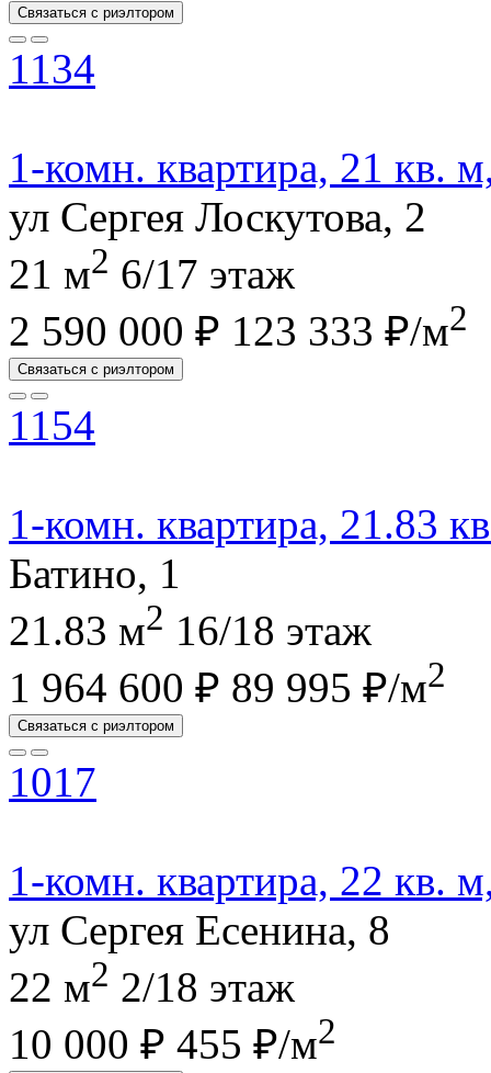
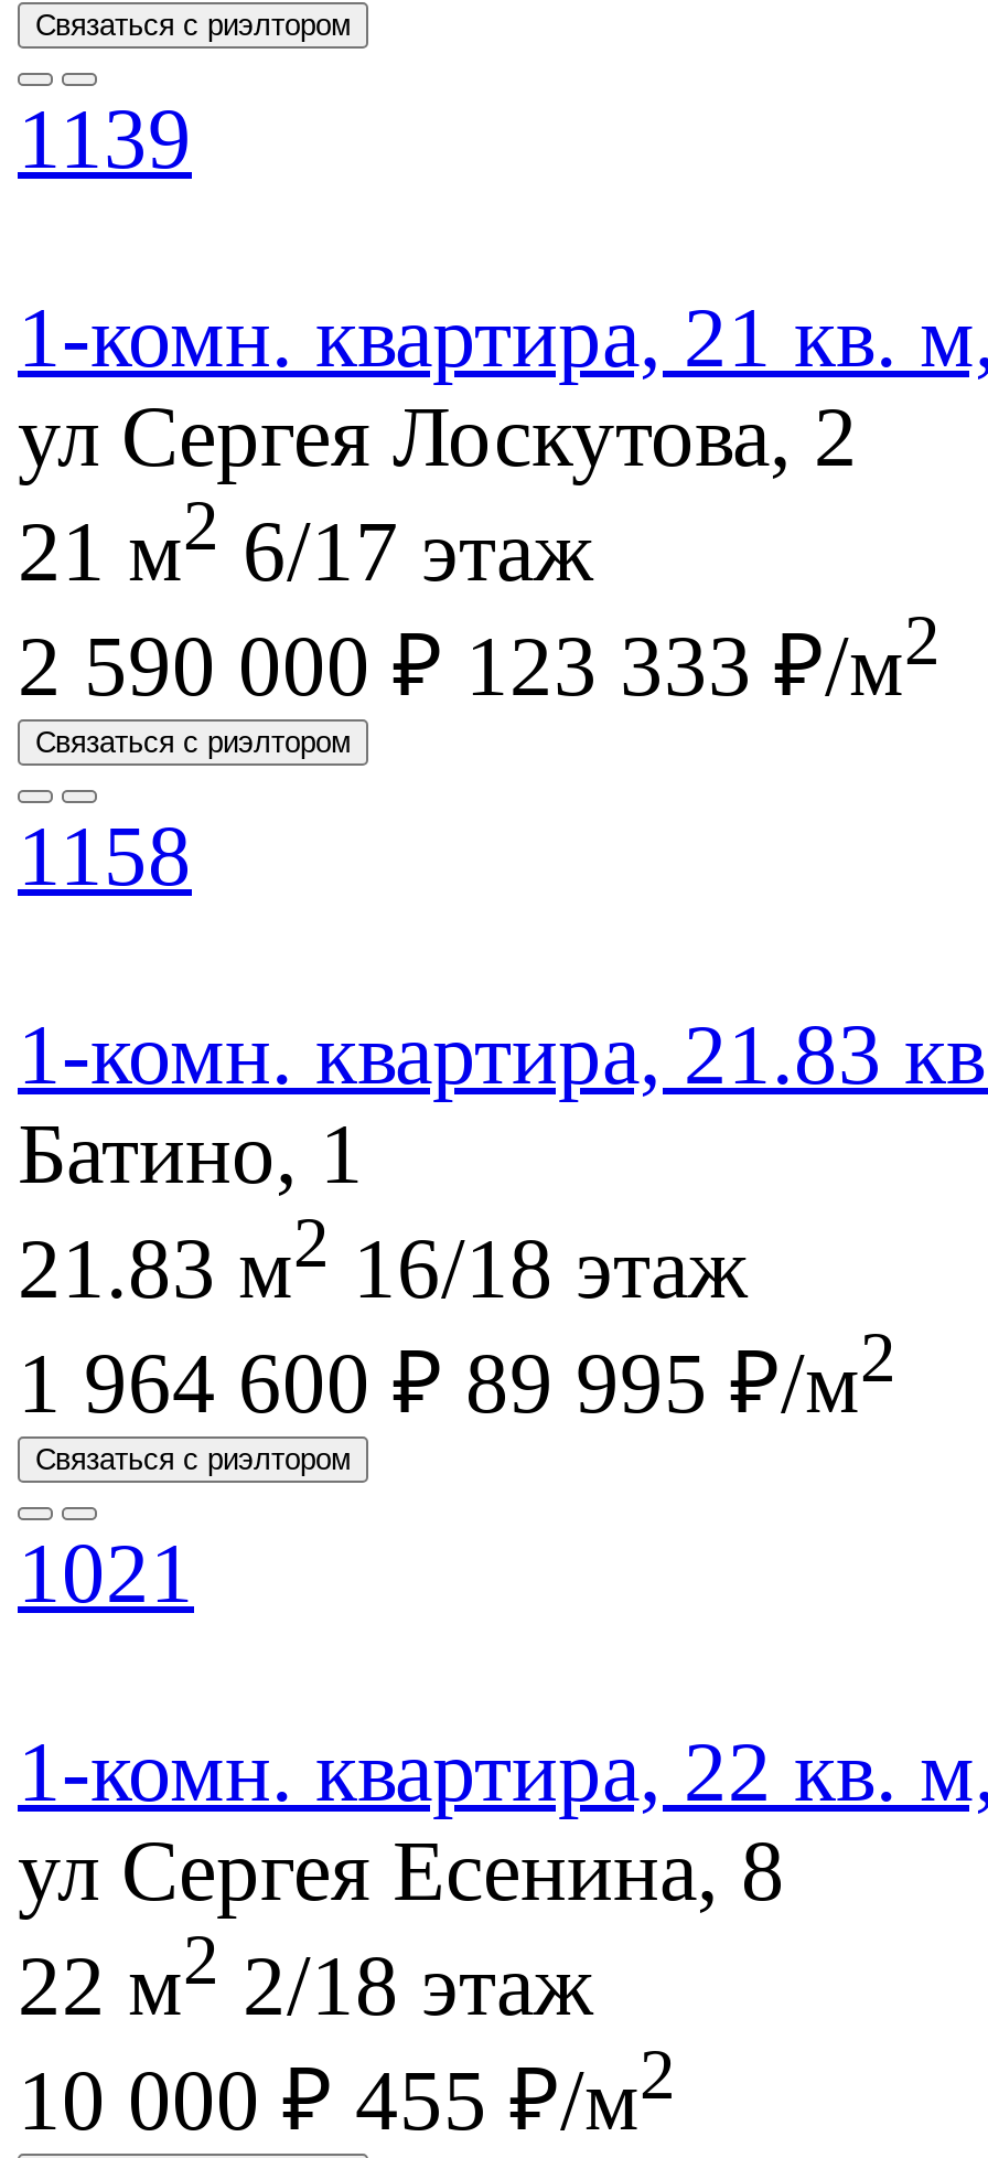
[9,45,95,92] 1134 -> [18,90,192,185] 1139
[9,402,95,449] 1154 -> [18,808,192,902] 1158
[9,758,96,805] 1017 -> [18,1525,194,1620] 1021

